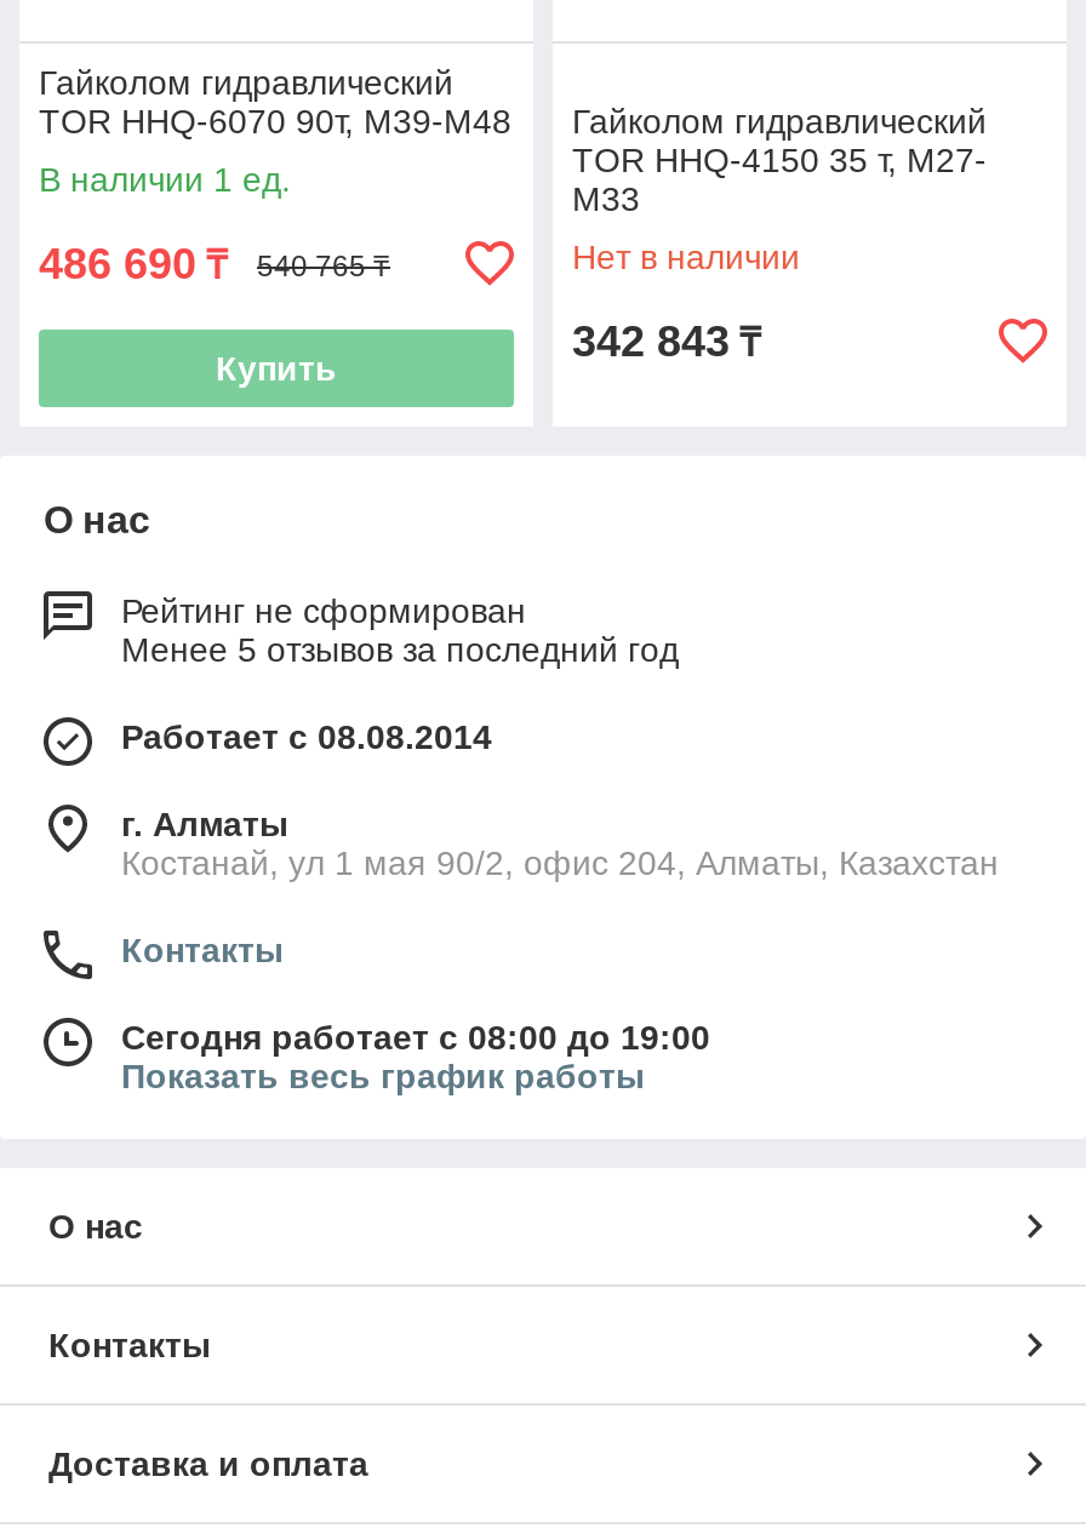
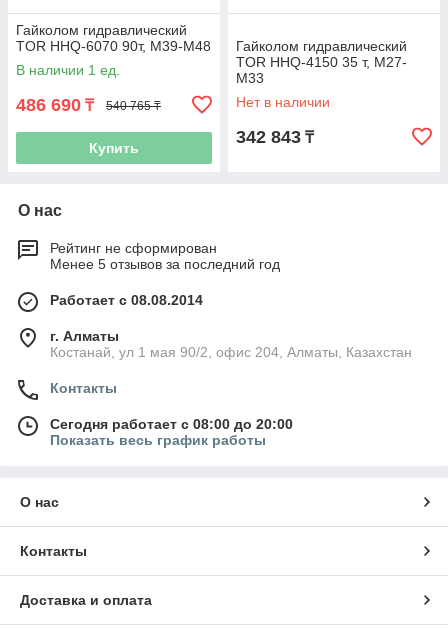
[121,1018,710,1057] Сегодня работает с 08:00 до 19:00 -> [50,416,293,432] Сегодня работает с 08:00 до 20:00

